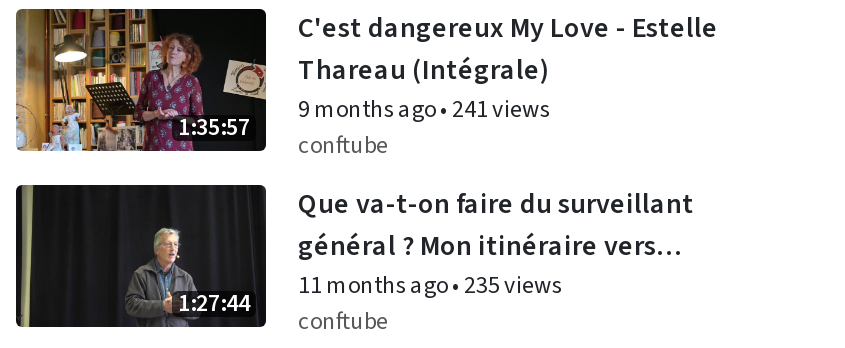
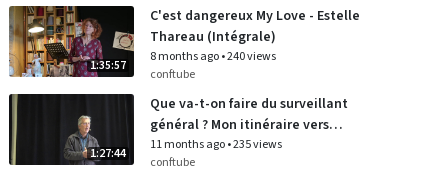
[298,93,550,127] 9 months ago • 241 views -> [150,48,276,65] 8 months ago • 240 views

